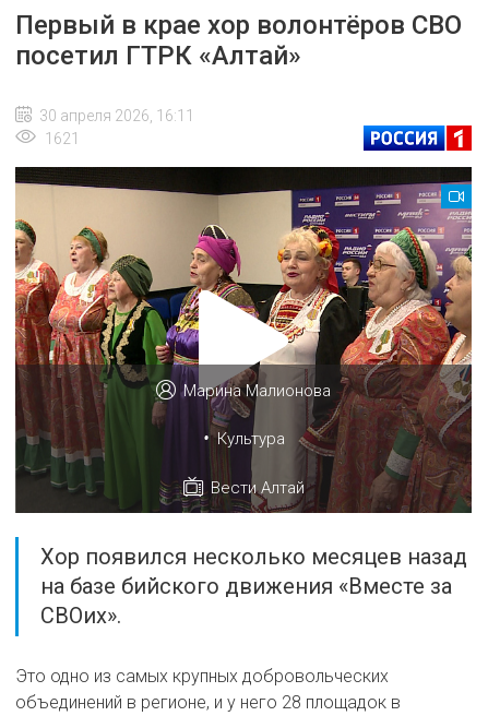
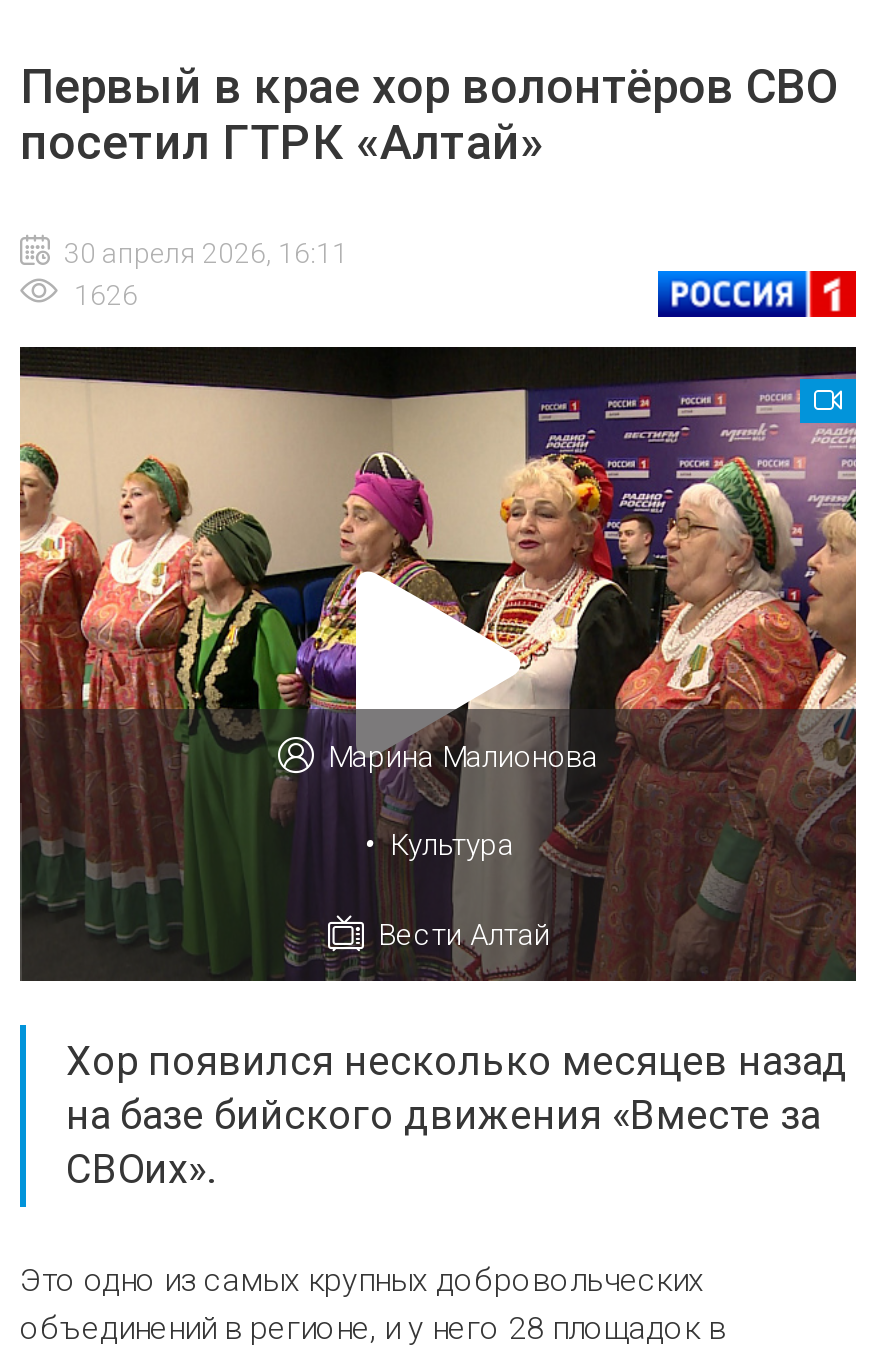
[41,130,80,148] 1621 -> [68,279,138,311] 1626

